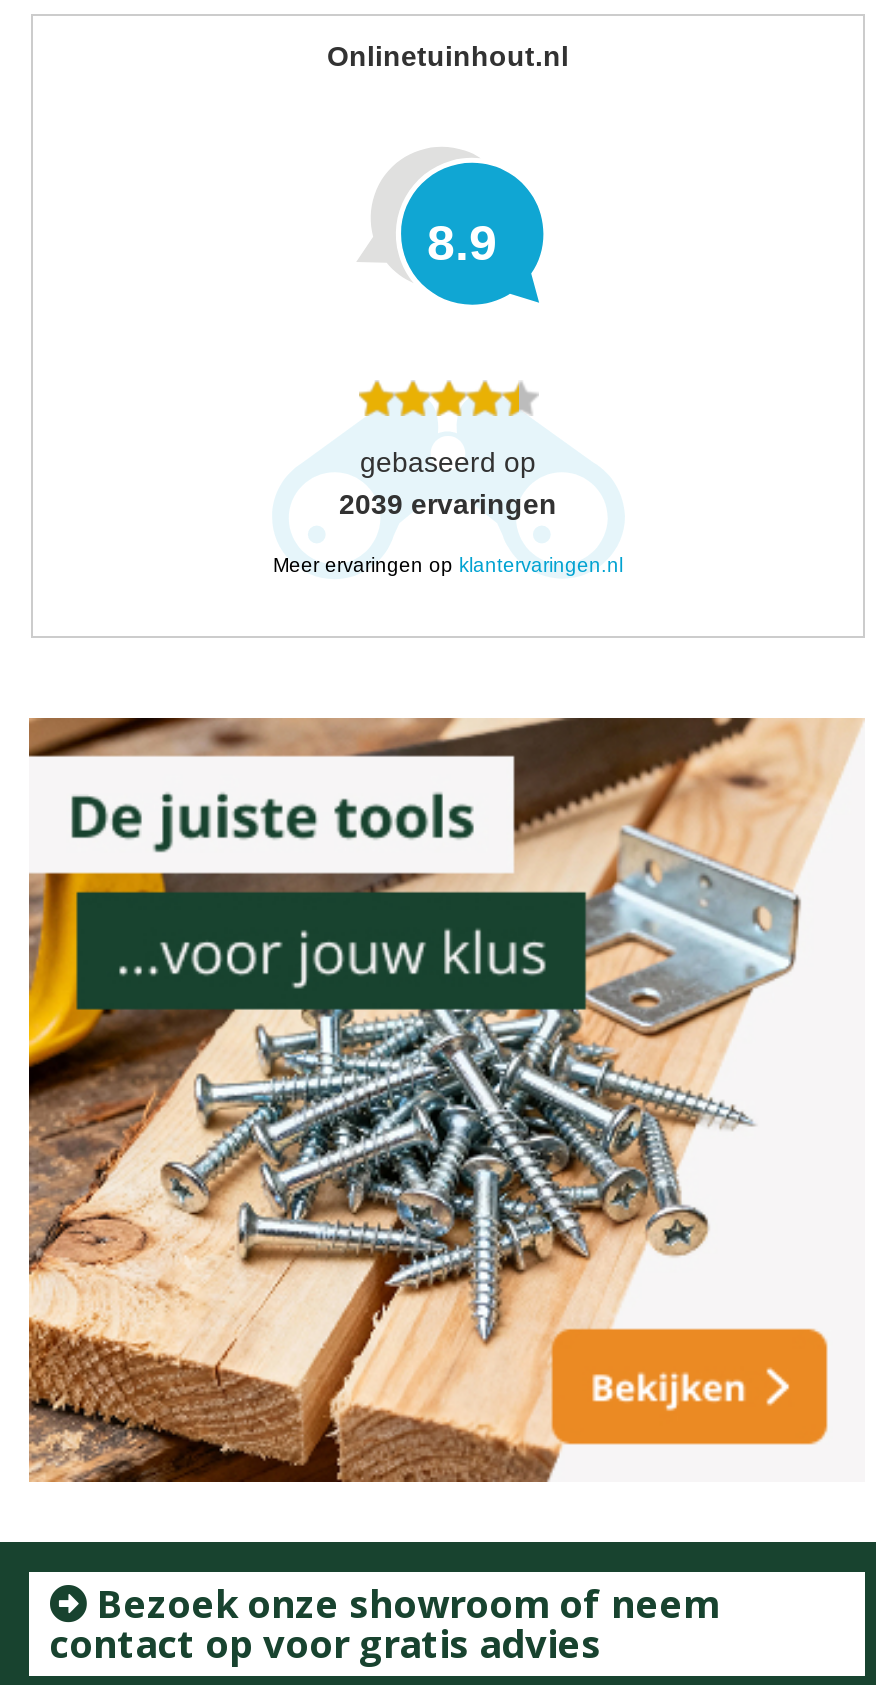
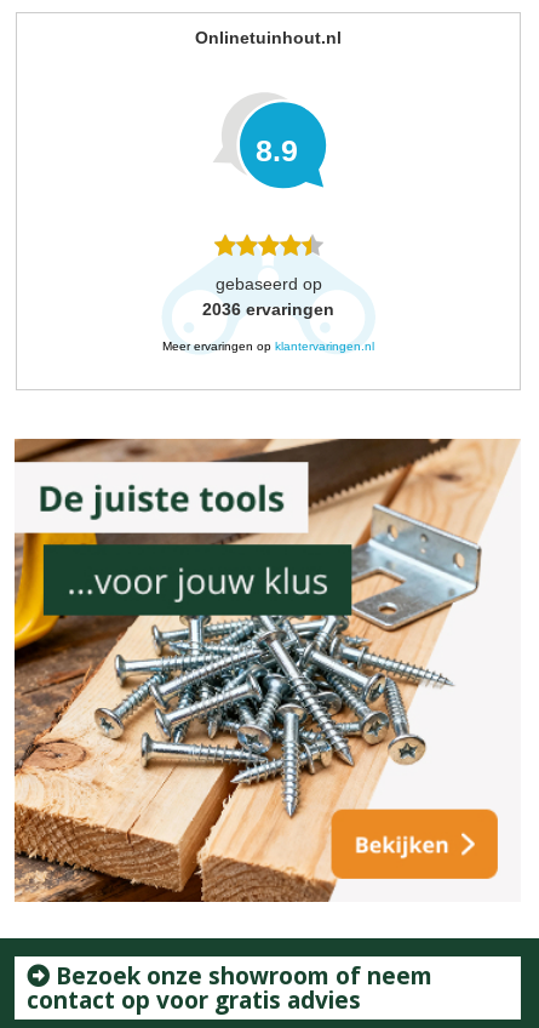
[339,487,557,519] 2039 ervaringen -> [202,299,334,318] 2036 ervaringen

